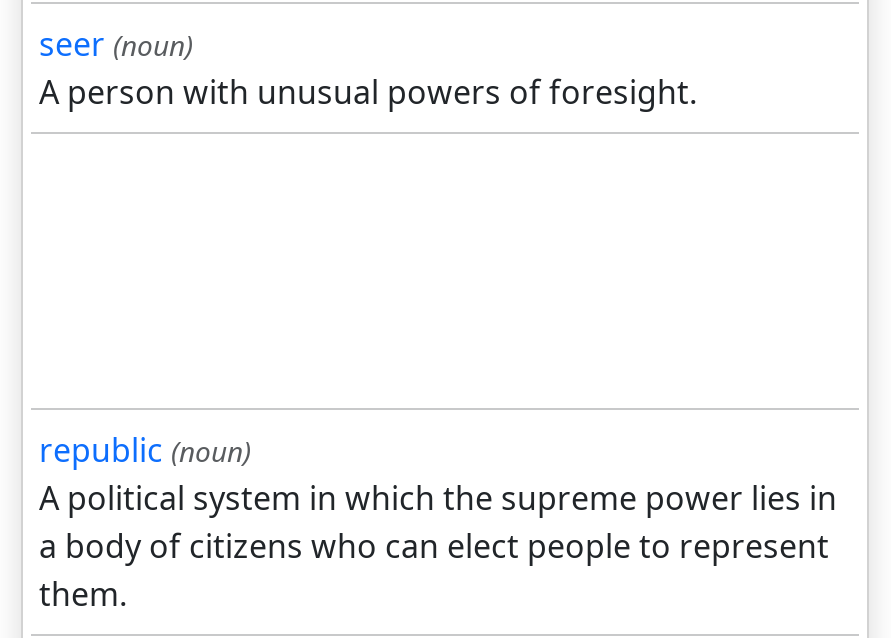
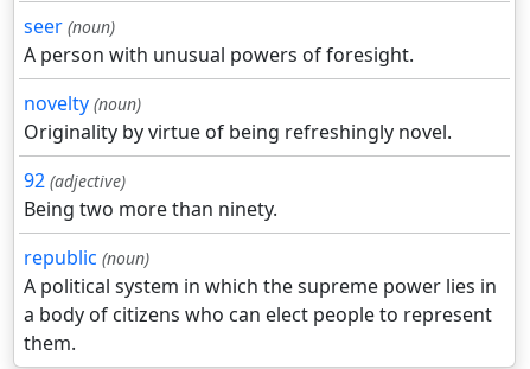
none -> [24,90,452,222] novelty (noun) | Originality by virtue of being refreshingly novel. | 92 (adjective) | Being two more than ninety.

